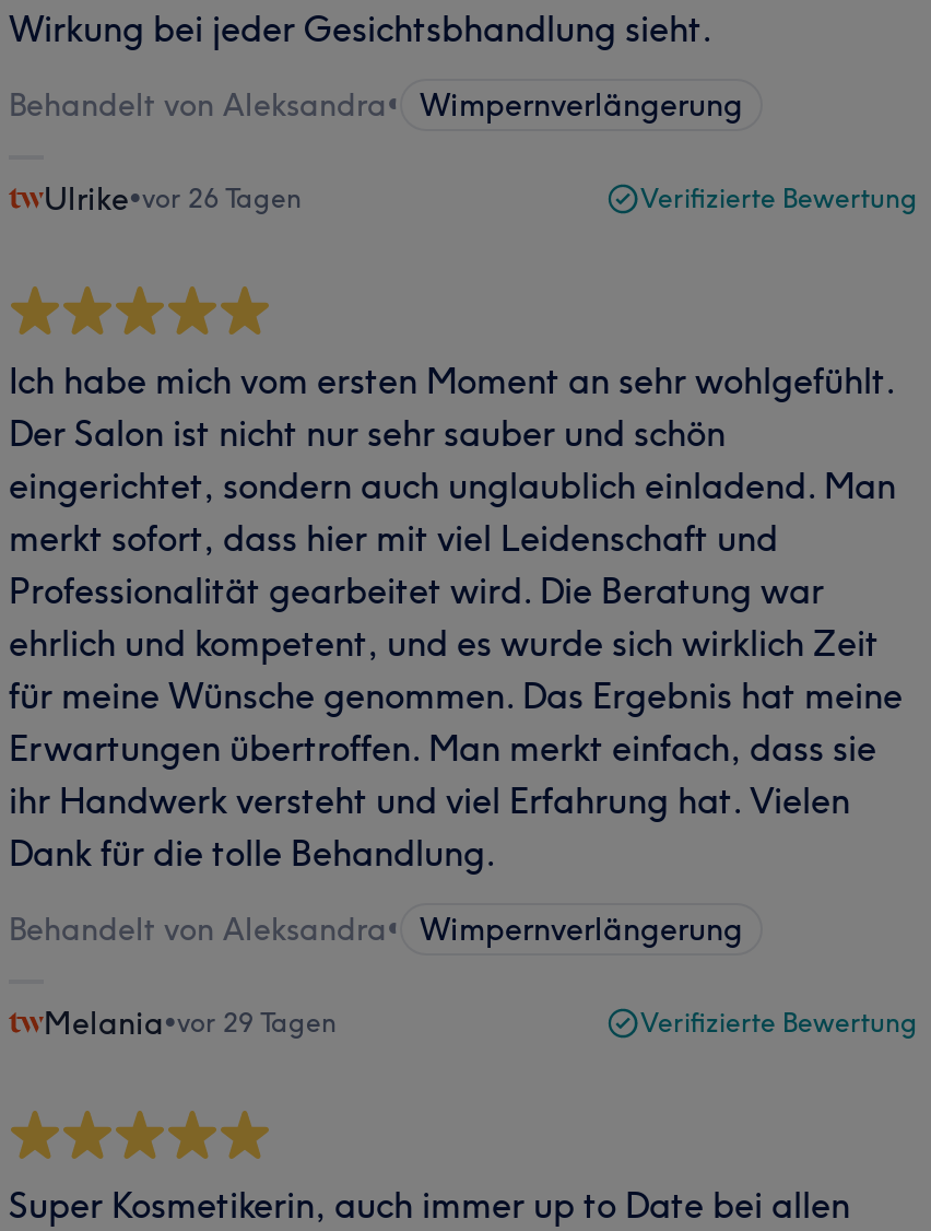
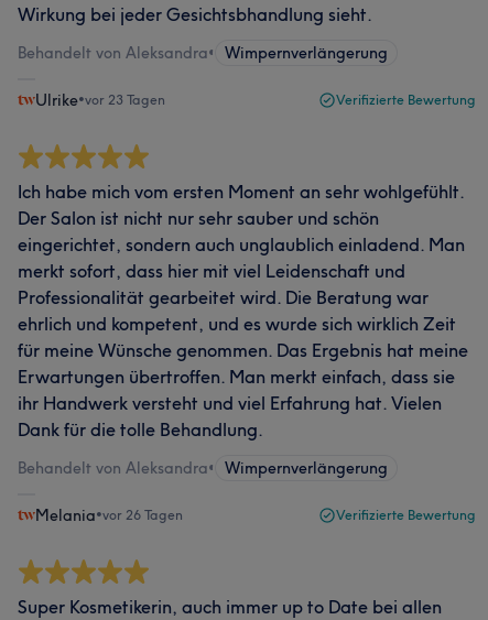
[44,179,302,219] Ulrike•vor 26 Tagen -> [35,90,165,110] Ulrike•vor 23 Tagen
[44,1004,337,1043] Melania•vor 29 Tagen -> [35,505,183,525] Melania•vor 26 Tagen

